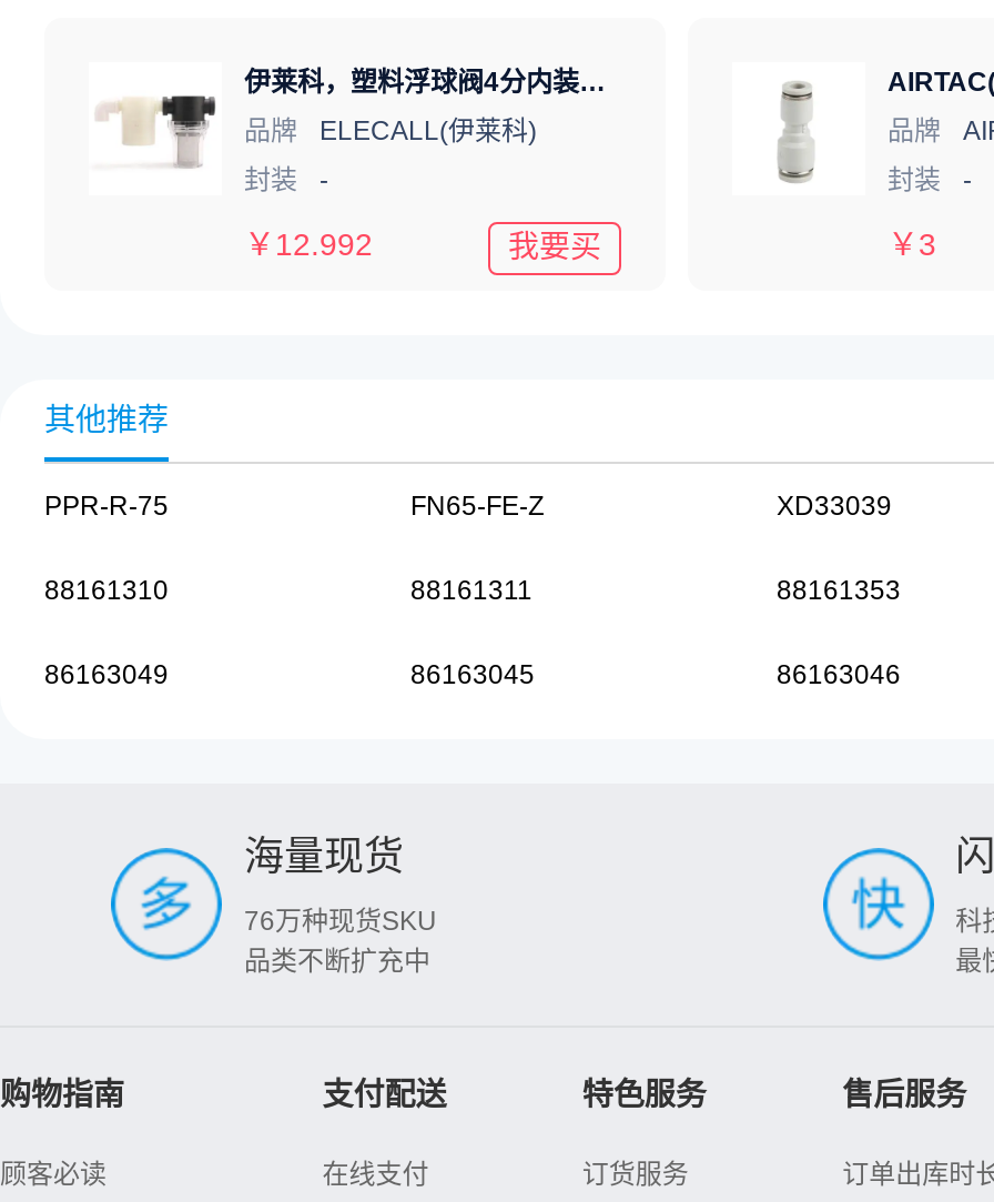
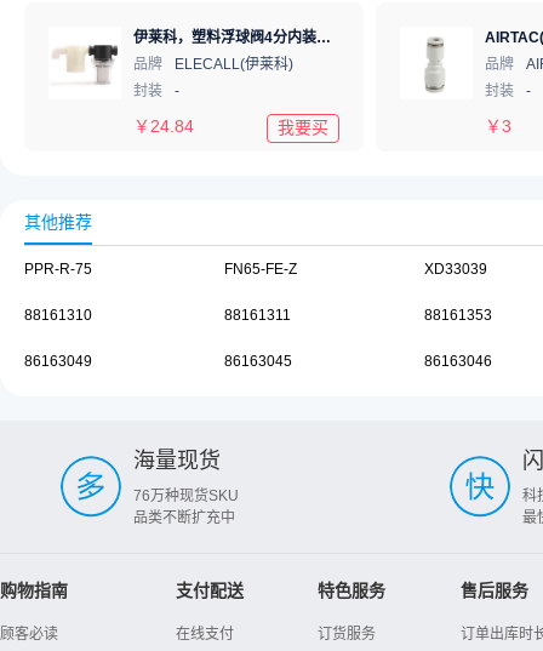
[244,226,373,261] ￥12.992 -> [133,116,194,136] ￥24.84

